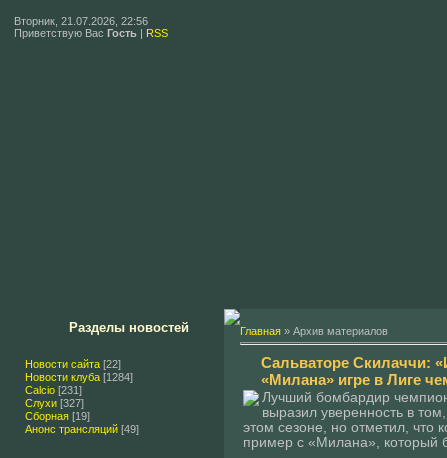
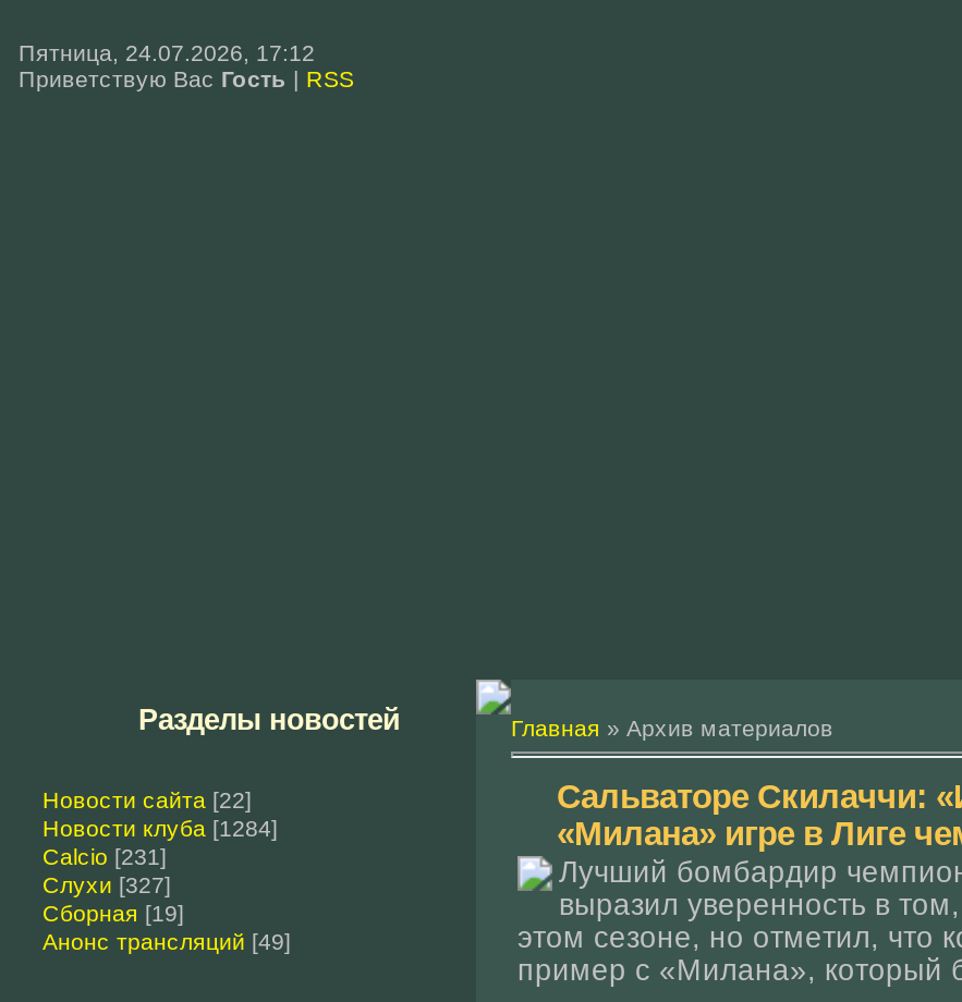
[14,15,148,27] Вторник, 21.07.2026, 22:56 -> [19,39,315,65] Пятница, 24.07.2026, 17:12

